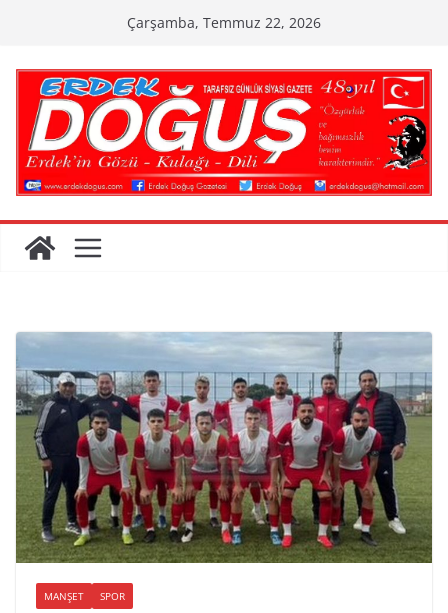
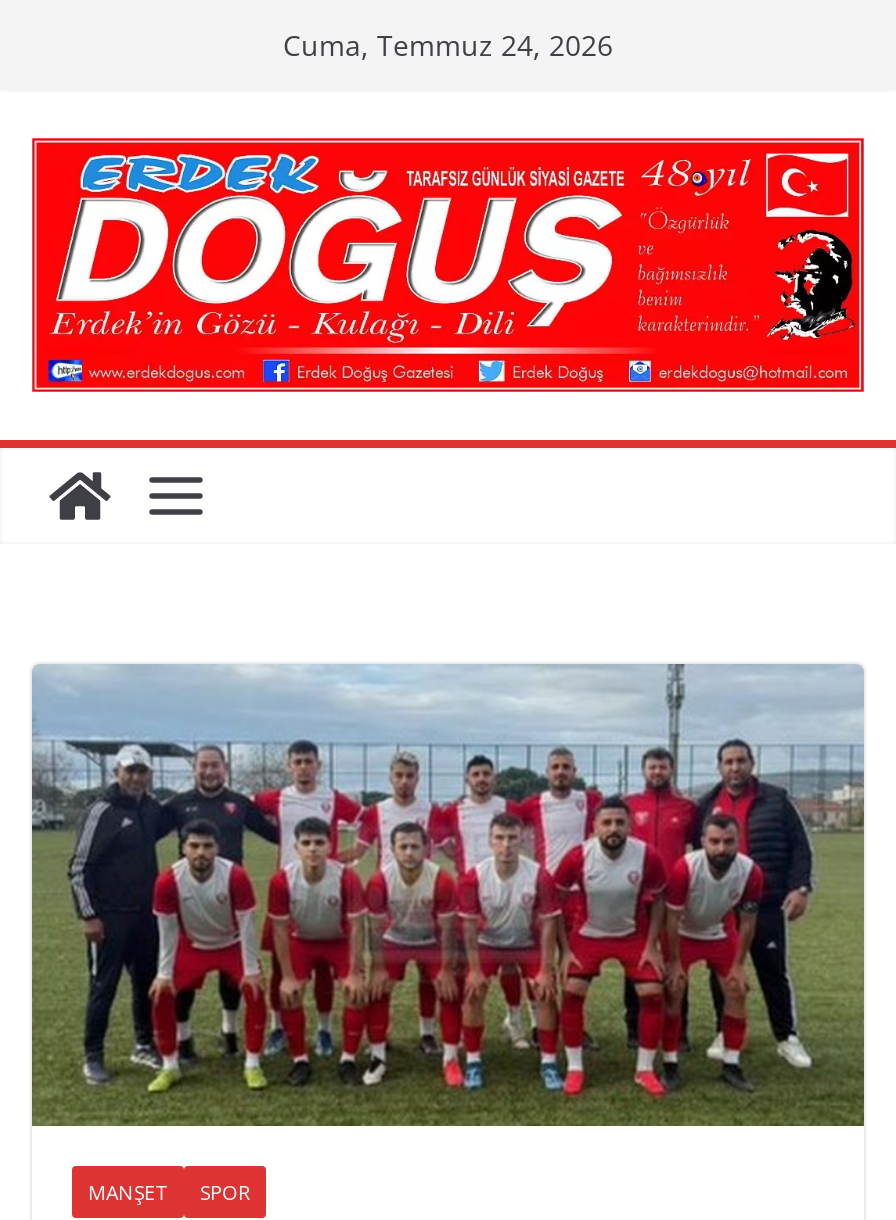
[127,13,321,32] Çarşamba, Temmuz 22, 2026 -> [283,26,613,64] Cuma, Temmuz 24, 2026

